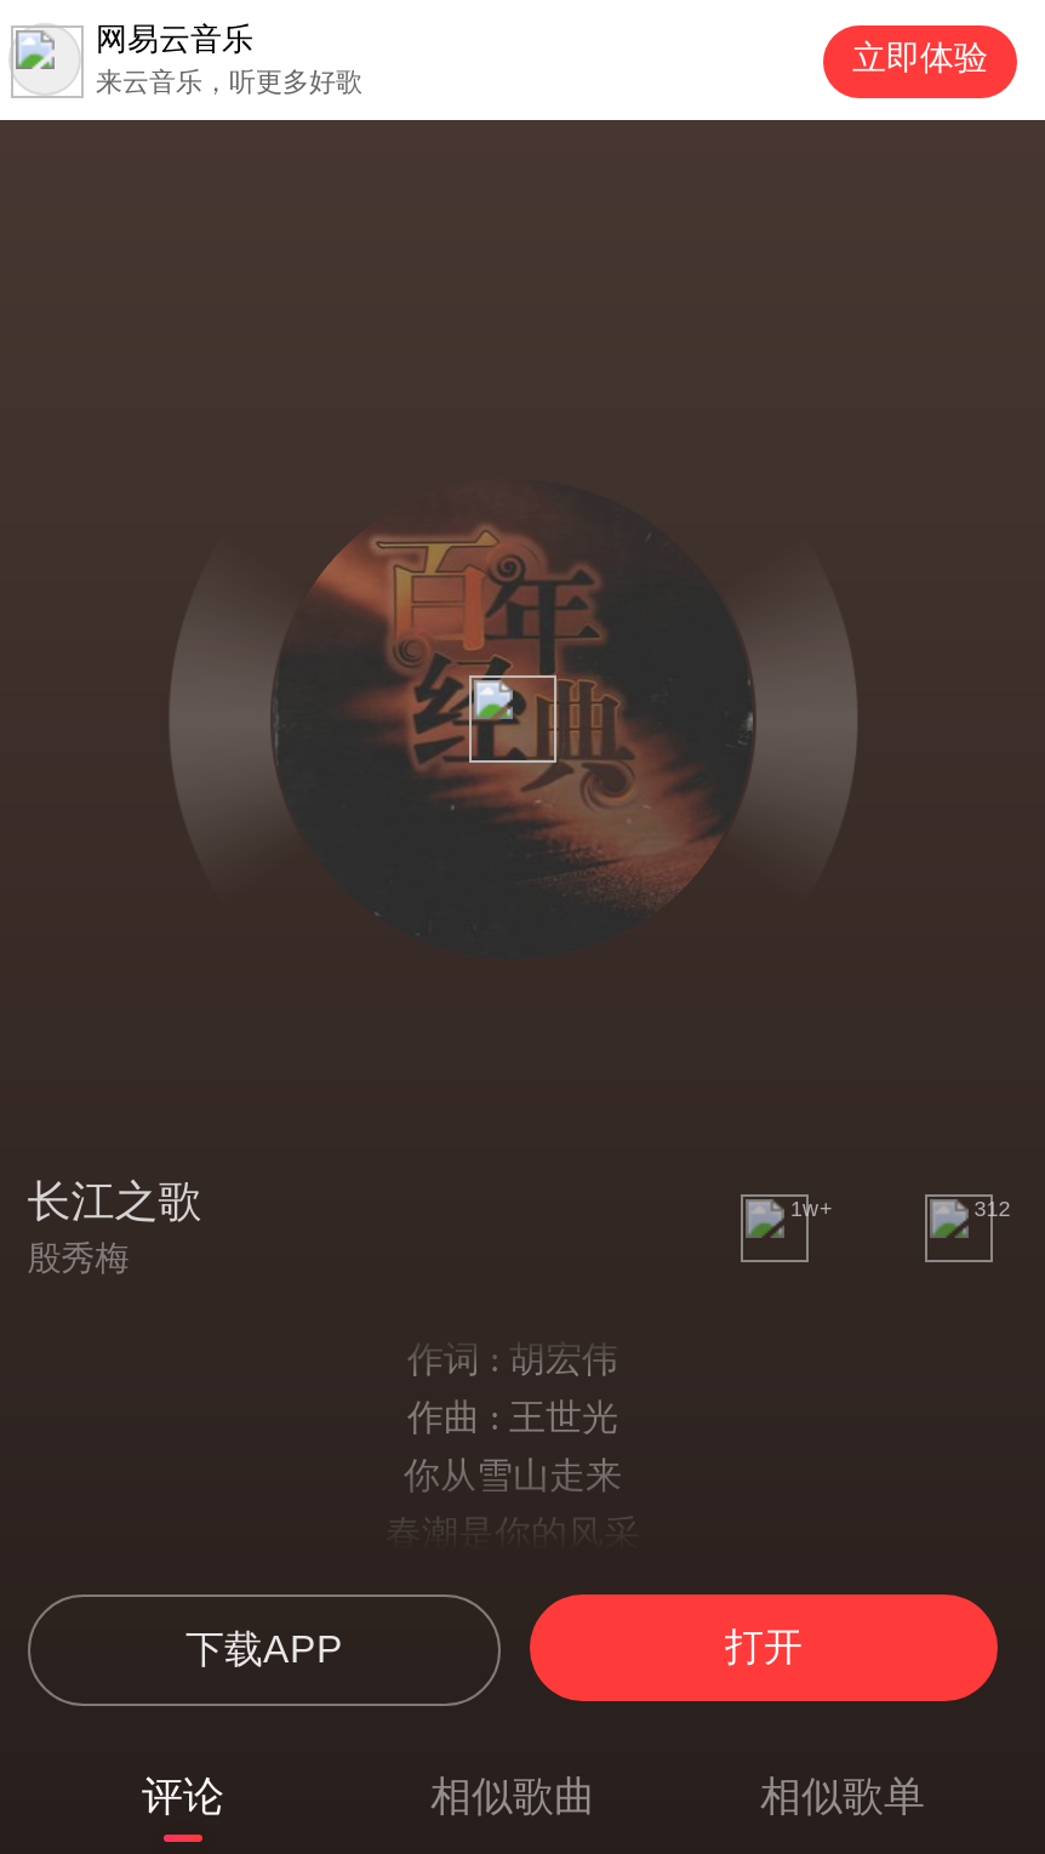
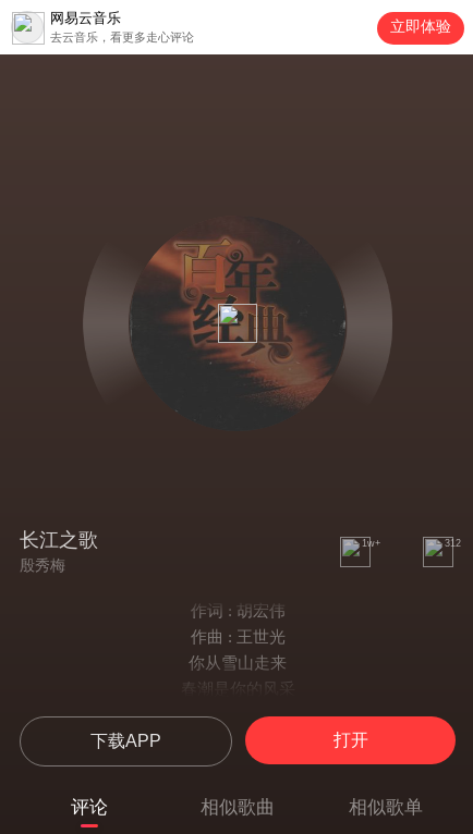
[96,67,362,96] 来云音乐，听更多好歌 -> [50,30,194,44] 去云音乐，看更多走心评论

